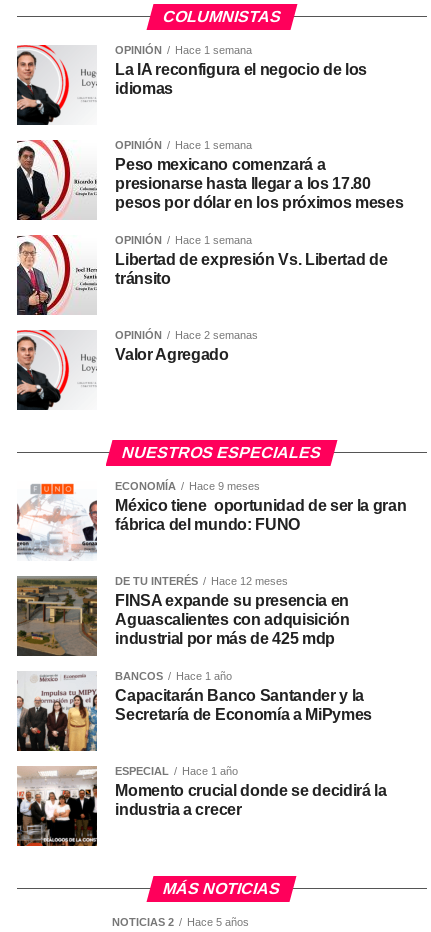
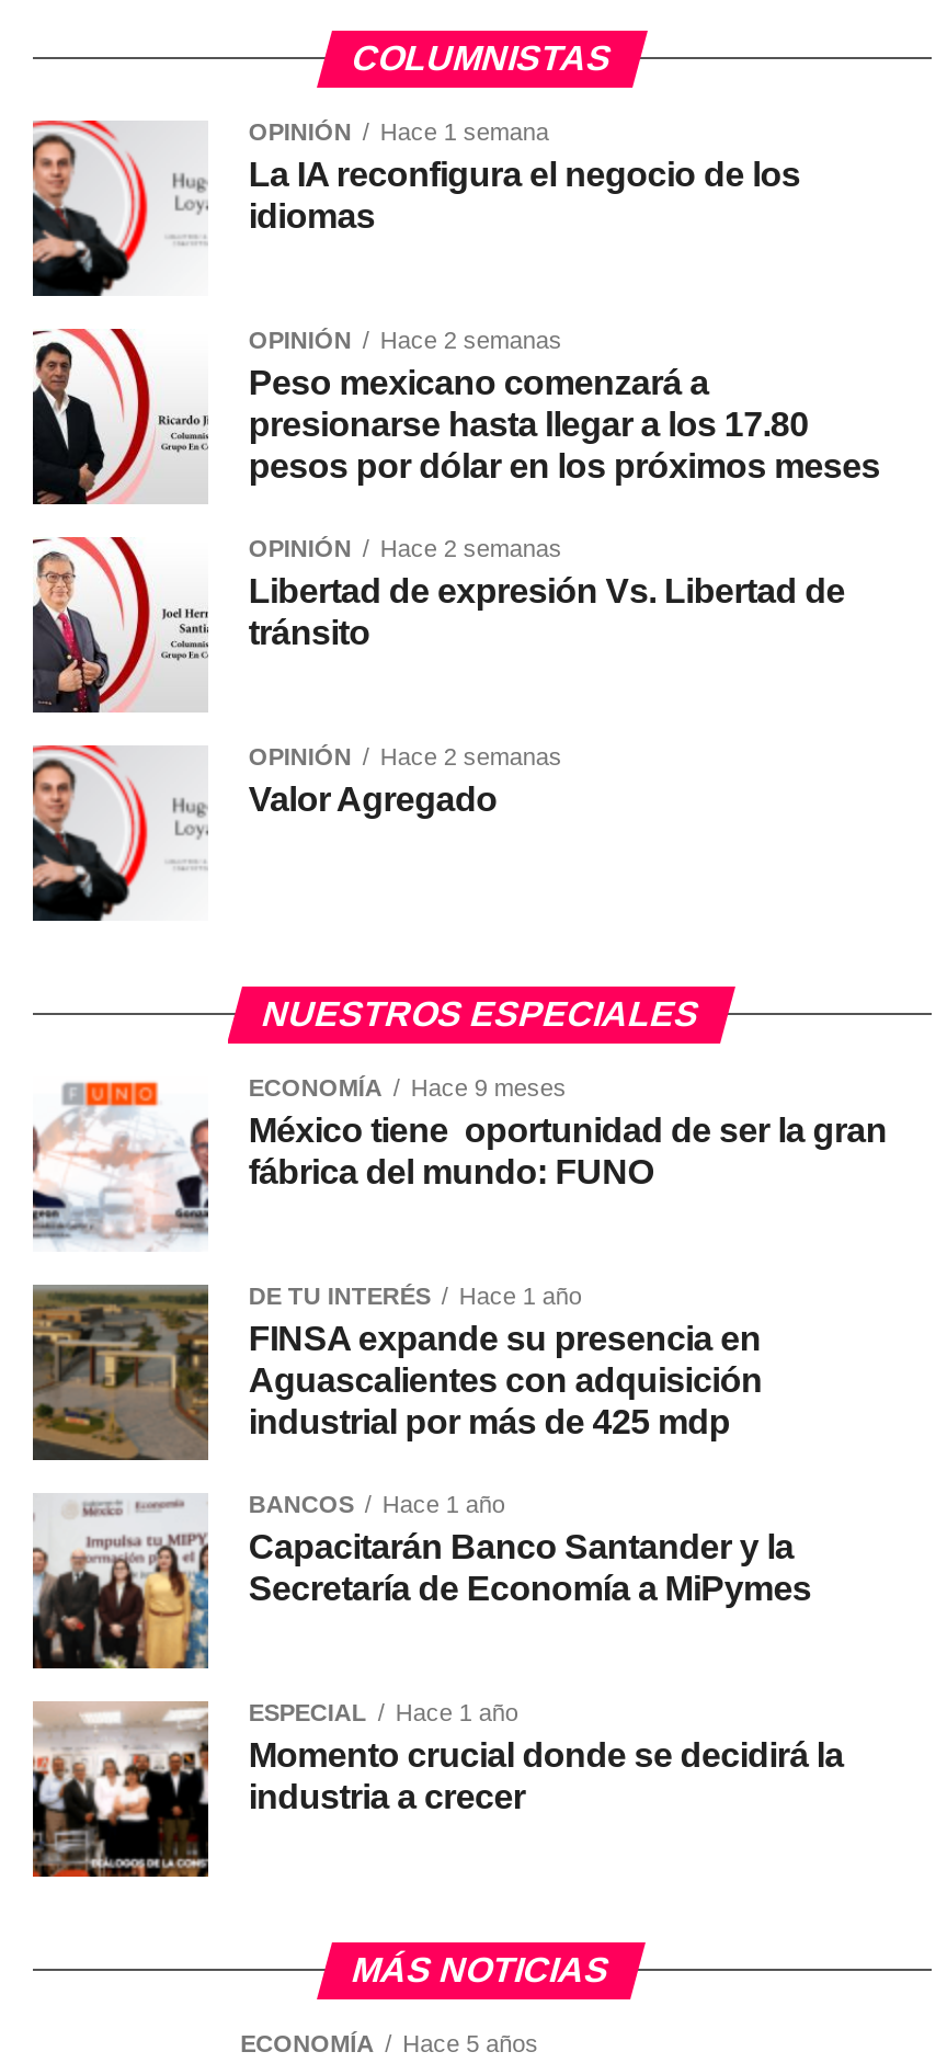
[115,139,252,151] OPINIÓN Hace 1 semana -> [248,325,562,352] OPINIÓN Hace 2 semanas
[115,234,252,246] OPINIÓN Hace 1 semana -> [248,534,562,560] OPINIÓN Hace 2 semanas
[115,575,288,587] DE TU INTERÉS Hace 12 meses -> [248,1281,582,1308] DE TU INTERÉS Hace 1 año
[112,916,174,928] NOTICIAS 2 -> [240,2029,374,2055] ECONOMÍA

